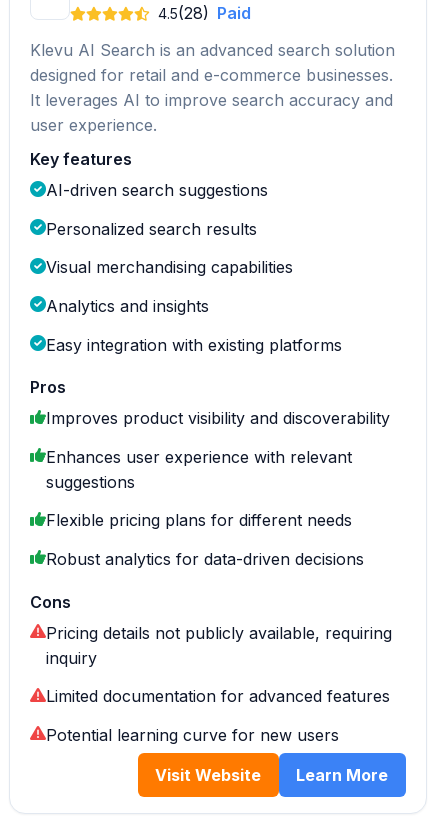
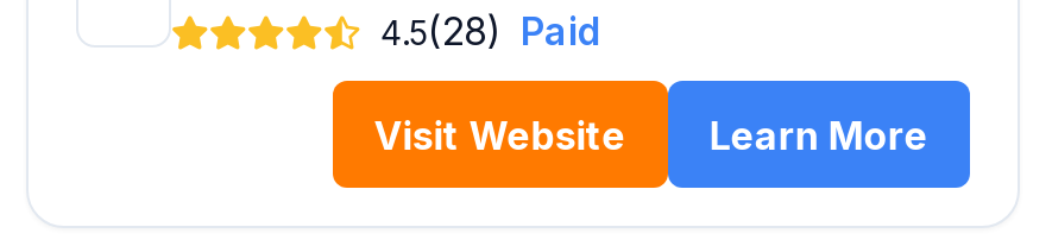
[30,40,395,745] Klevu AI Search is an advanced search solution | designed for retail and e-commerce businesses. | It leverages AI to improve search accuracy and | user experience. | Key features | AI-driven search suggestions | Personalized search results | Visual merchandising capabilities | Analytics and insights | Easy integration with existing platforms | Pros | Improves product visibility and discoverability | Enhances user experience with relevant | suggestions | Flexible pricing plans for different needs | Robust analytics for data-driven decisions | Cons | Pricing details not publicly available, requiring | inquiry | Limited documentation for advanced features | Potential learning curve for new users -> none

